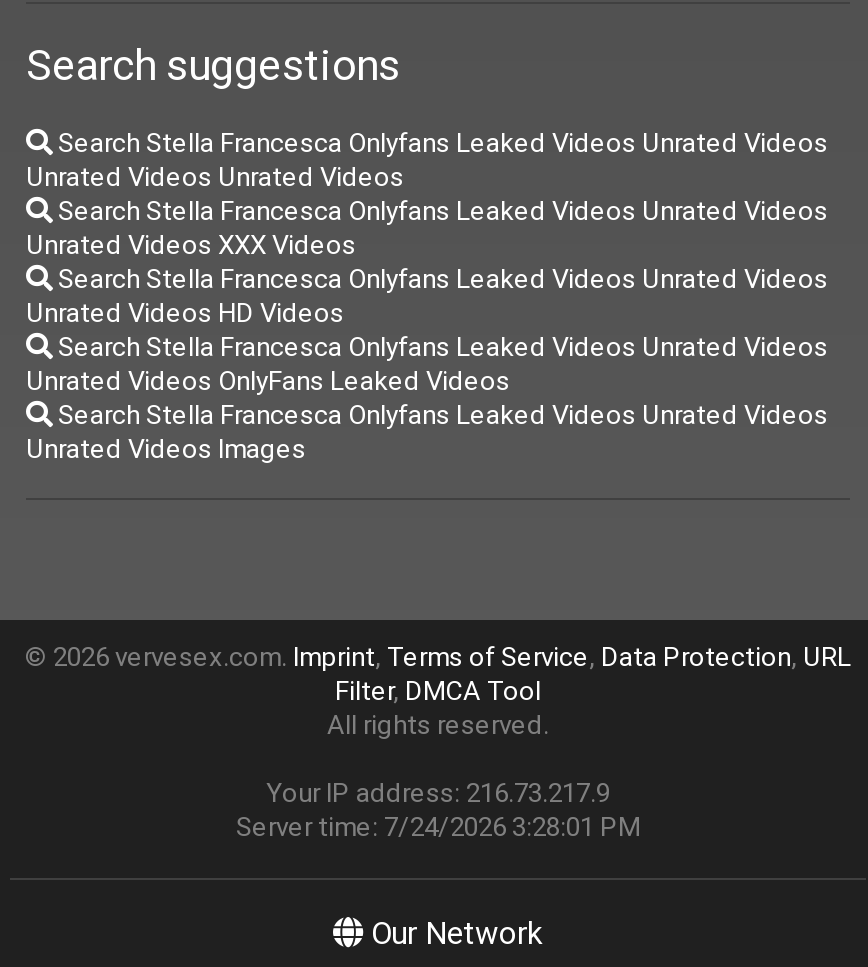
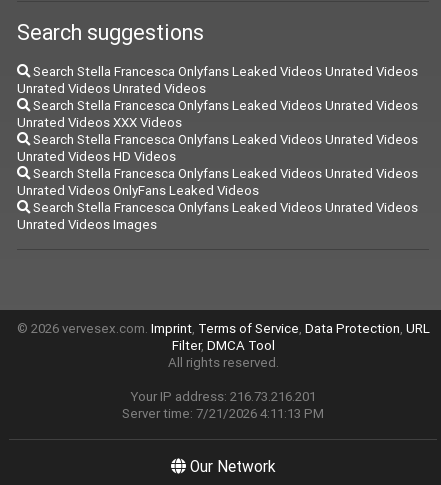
[266,777,610,811] Your IP address: 216.73.217.9 -> [130,388,316,405] Your IP address: 216.73.216.201
[236,811,640,845] Server time: 7/24/2026 3:28:01 PM -> [122,405,324,422] Server time: 7/21/2026 4:11:13 PM

